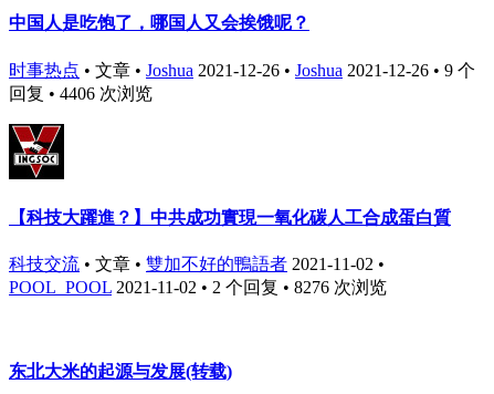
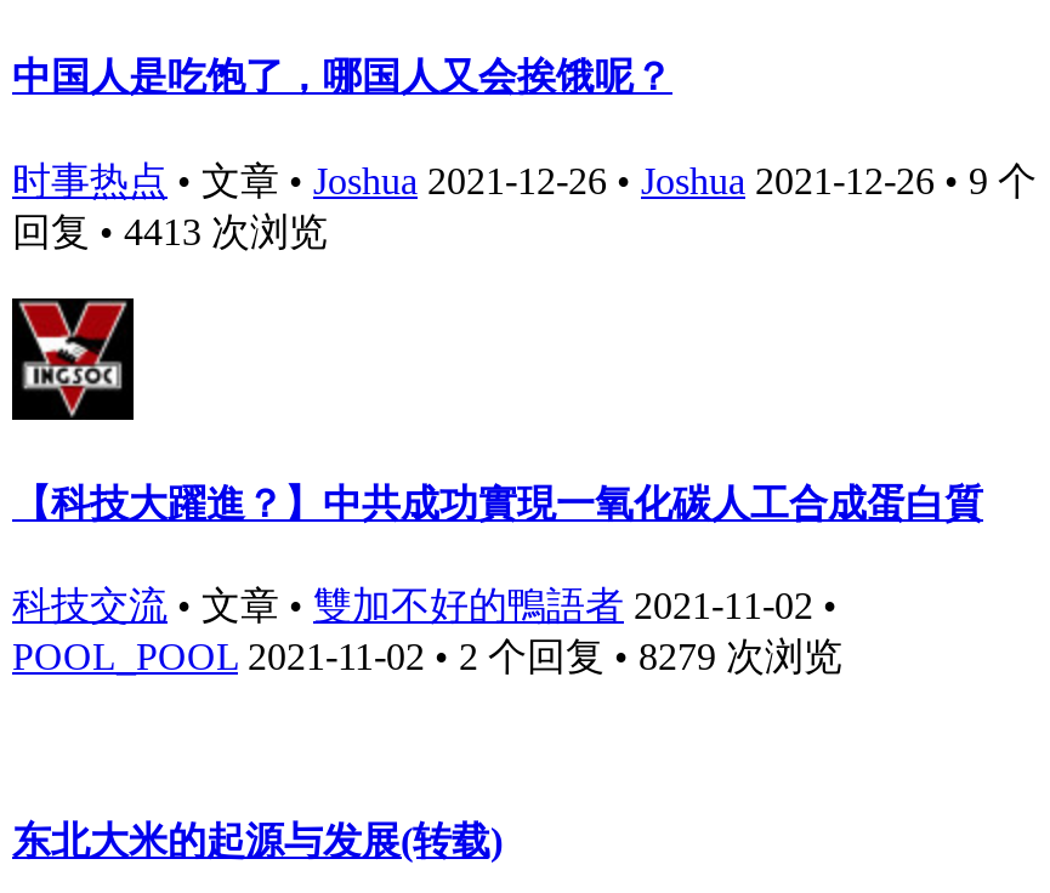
[9,84,153,102] 回复 • 4406 次浏览 -> [12,210,328,251] 回复 • 4413 次浏览
[9,278,387,297] POOL_POOL 2021-11-02 • 2 个回复 • 8276 次浏览 -> [12,636,842,677] POOL_POOL 2021-11-02 • 2 个回复 • 8279 次浏览

